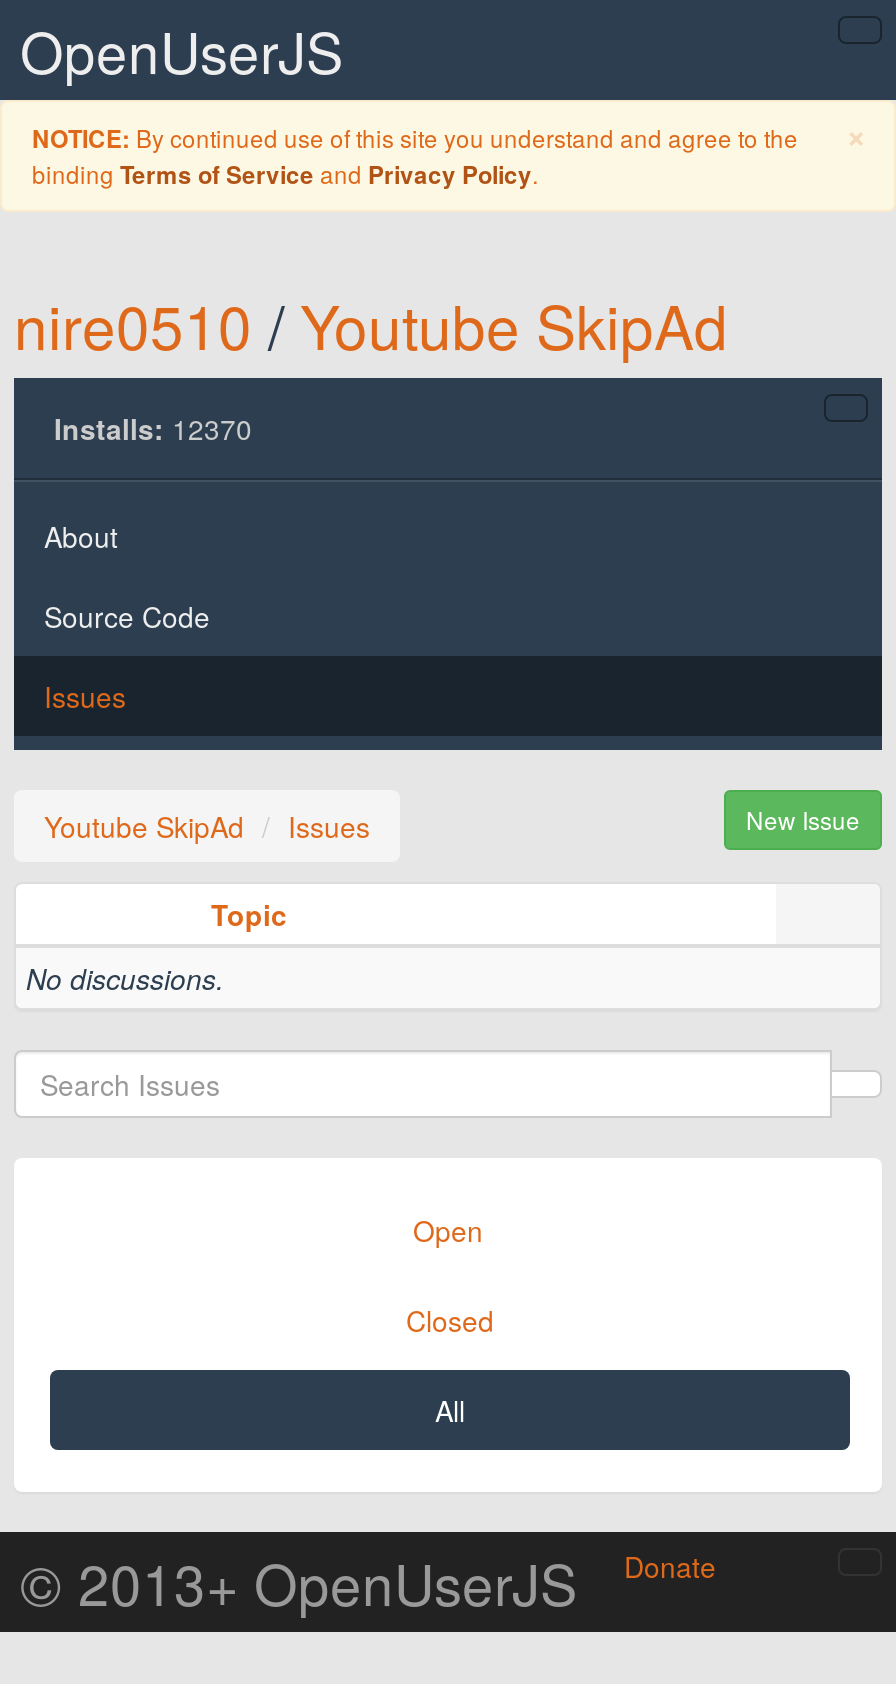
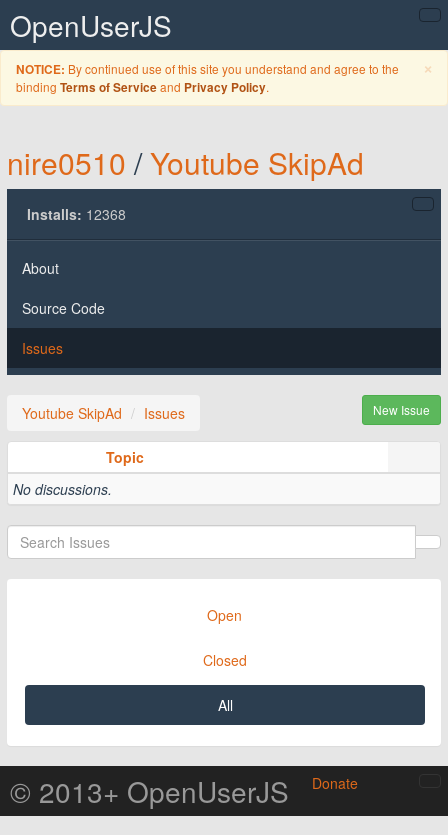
[54,408,252,448] Installs: 12370 -> [27,204,126,224] Installs: 12368

